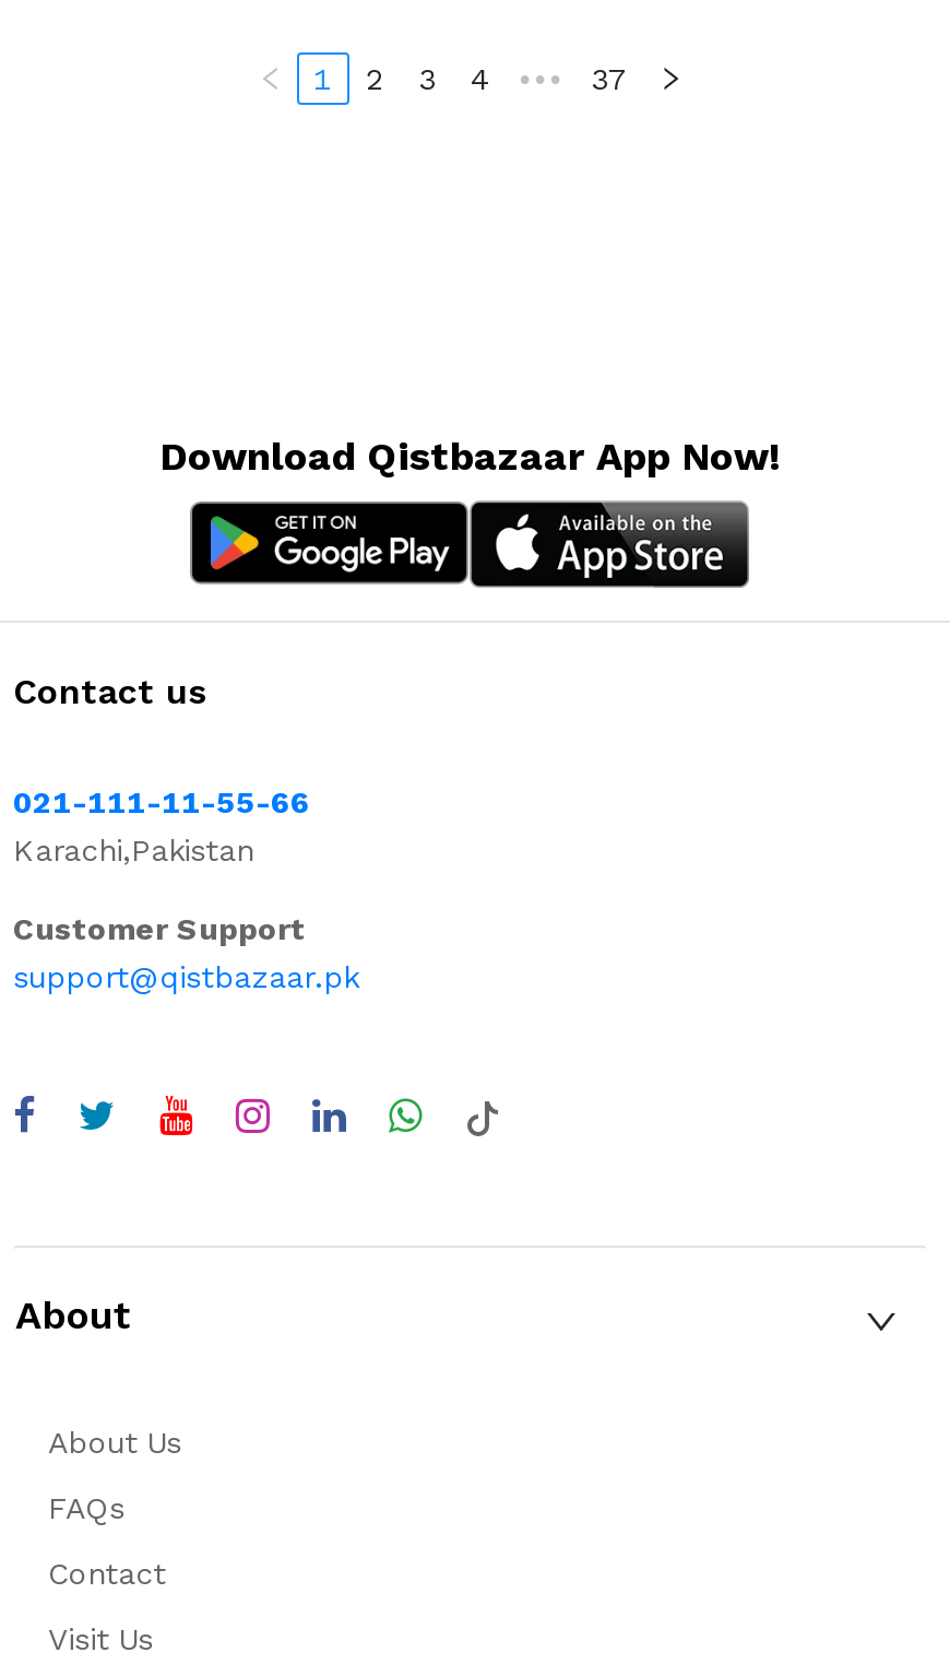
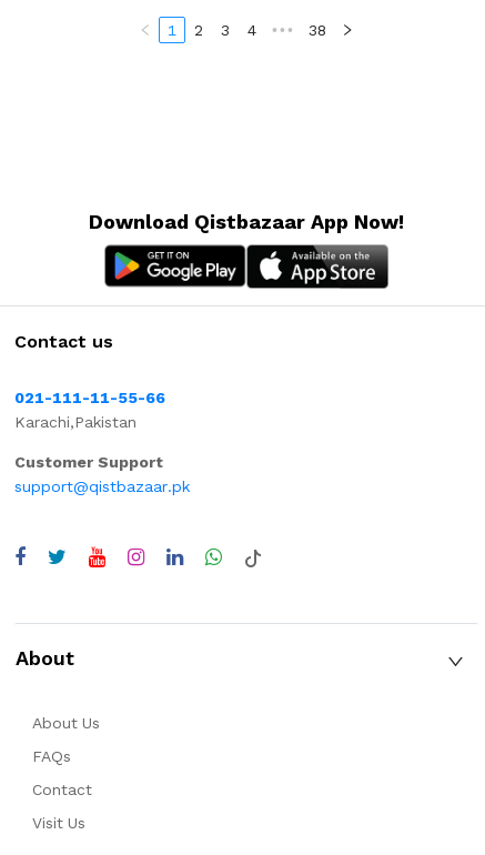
[591,61,628,96] 37 -> [309,21,326,39] 38

